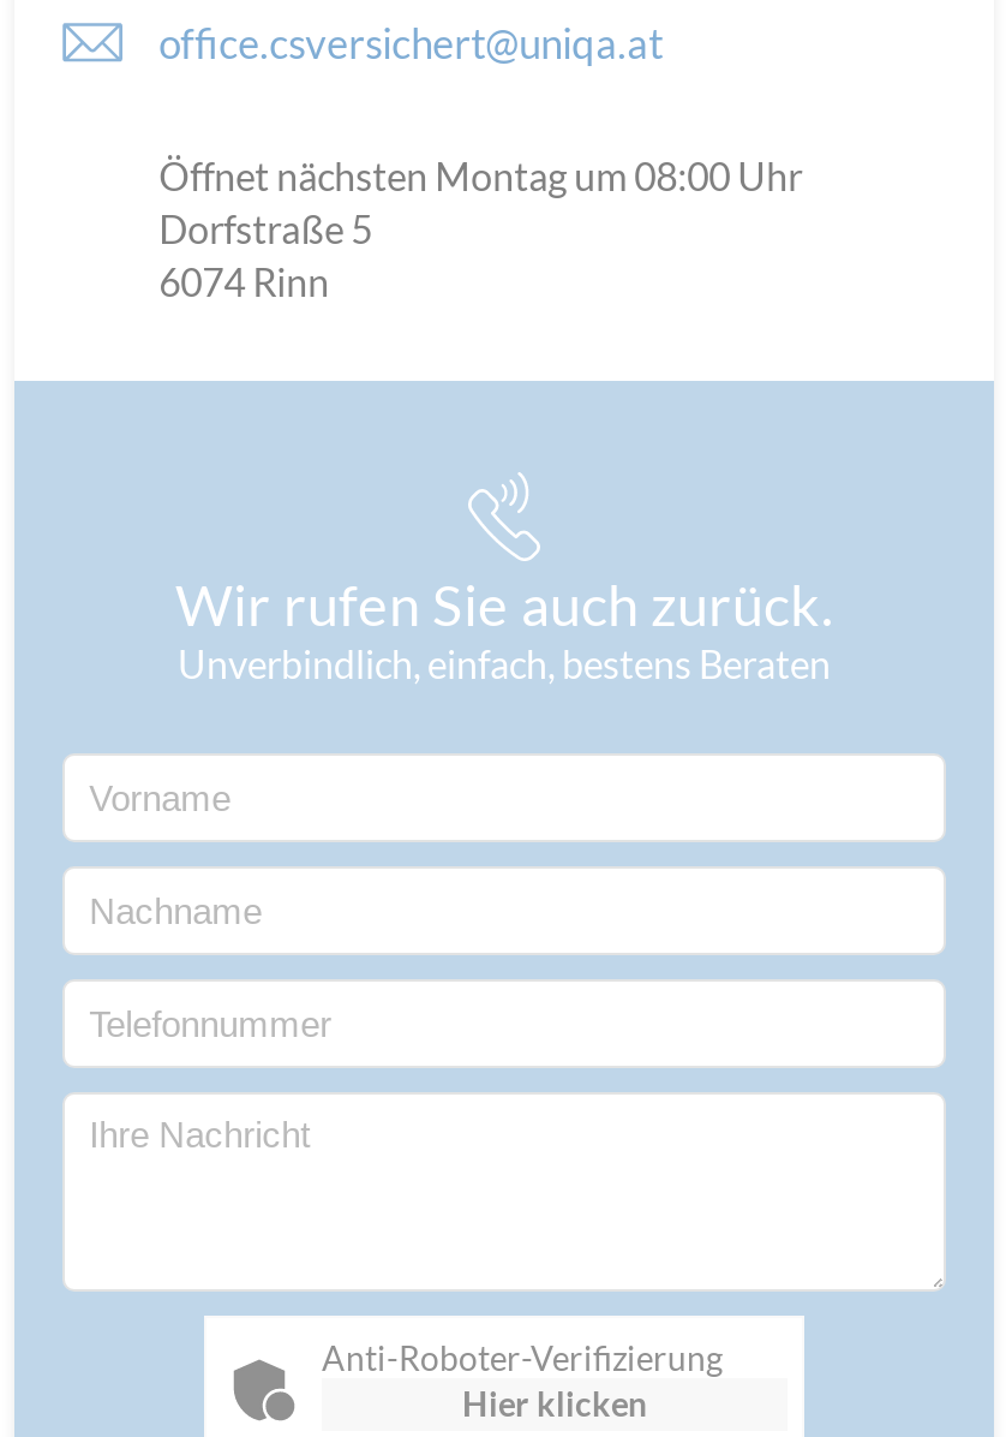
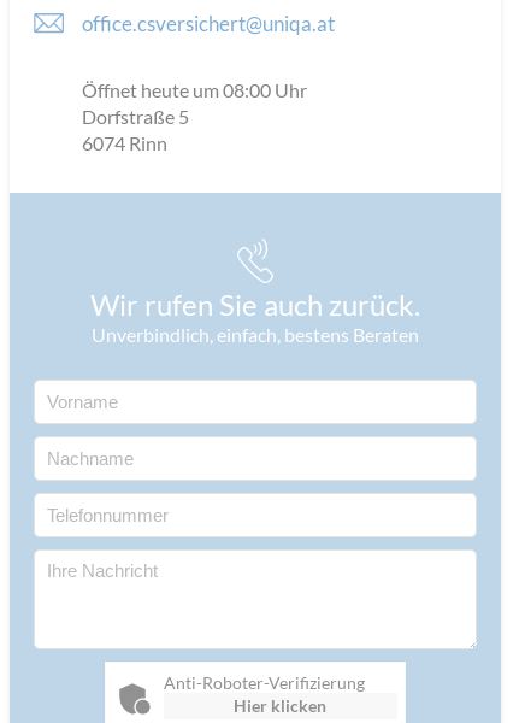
[159,153,802,199] Öffnet nächsten Montag um 08:00 Uhr -> [82,79,307,101] Öffnet heute um 08:00 Uhr

